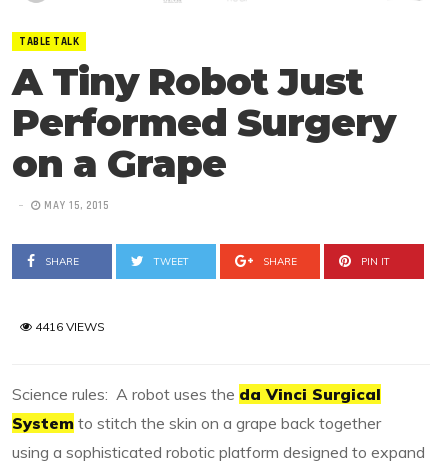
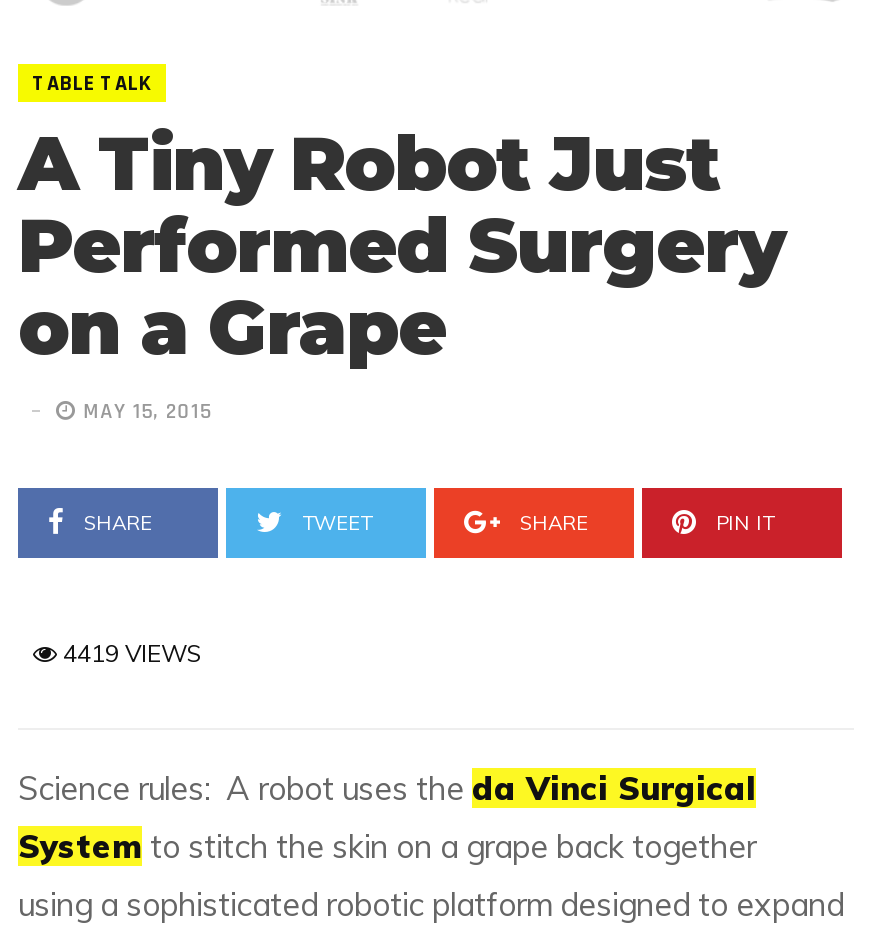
[31,319,104,334] 4416 VIEWS -> [57,639,203,669] 4419 VIEWS

